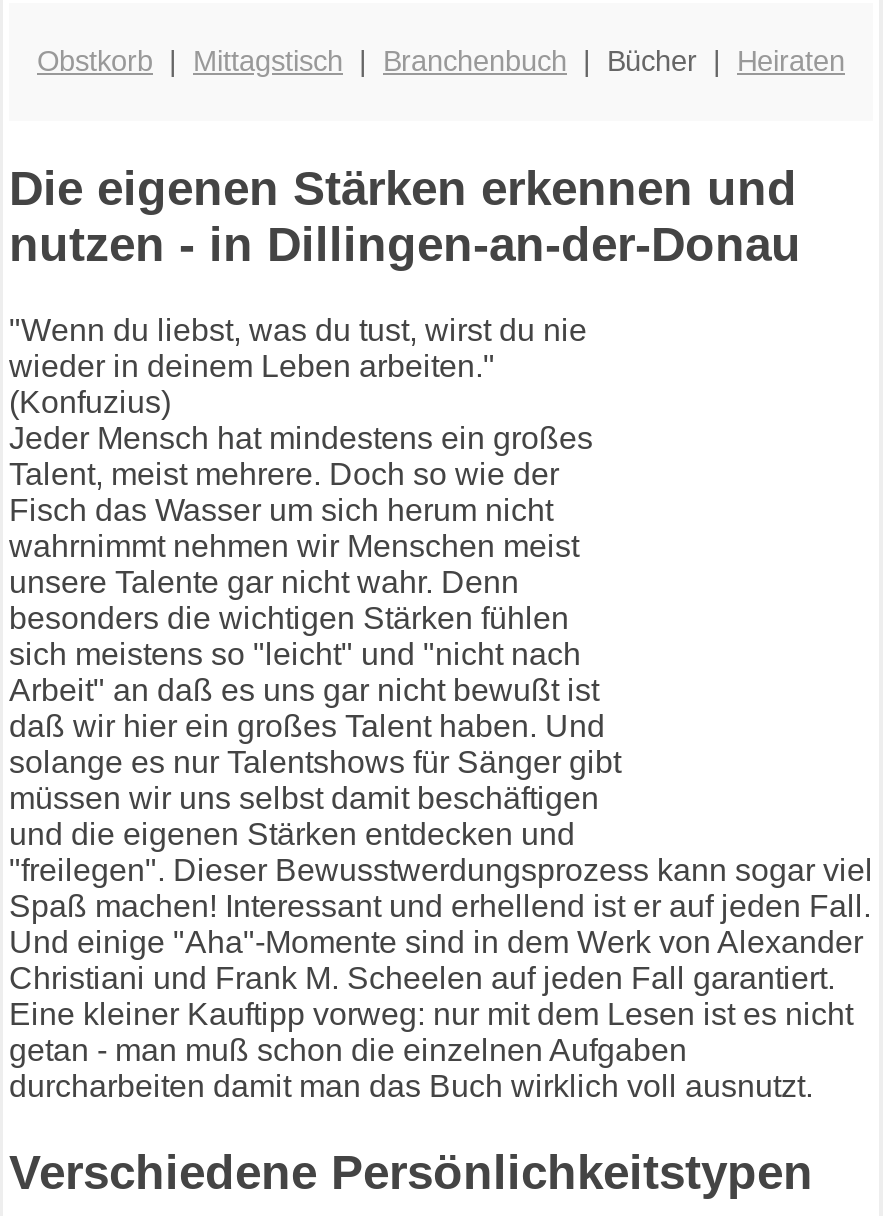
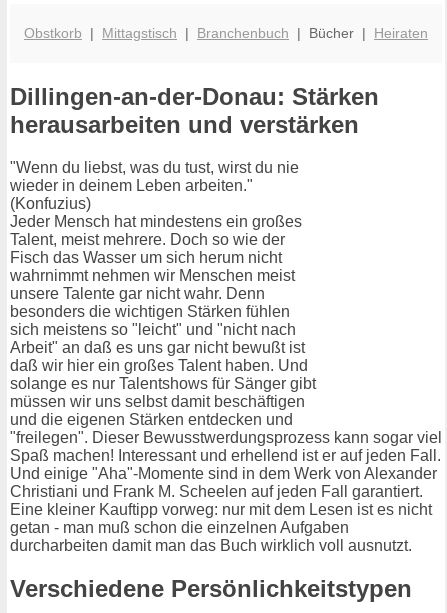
[9,162,801,272] Die eigenen Stärken erkennen und | nutzen - in Dillingen-an-der-Donau -> [10,83,379,138] Dillingen-an-der-Donau: Stärken | herausarbeiten und verstärken

